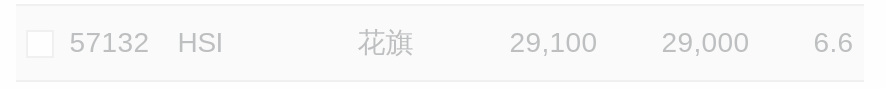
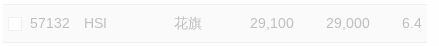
[510,26,854,58] 29,100 29,000 6.6 -> [250,15,422,31] 29,100 29,000 6.4

